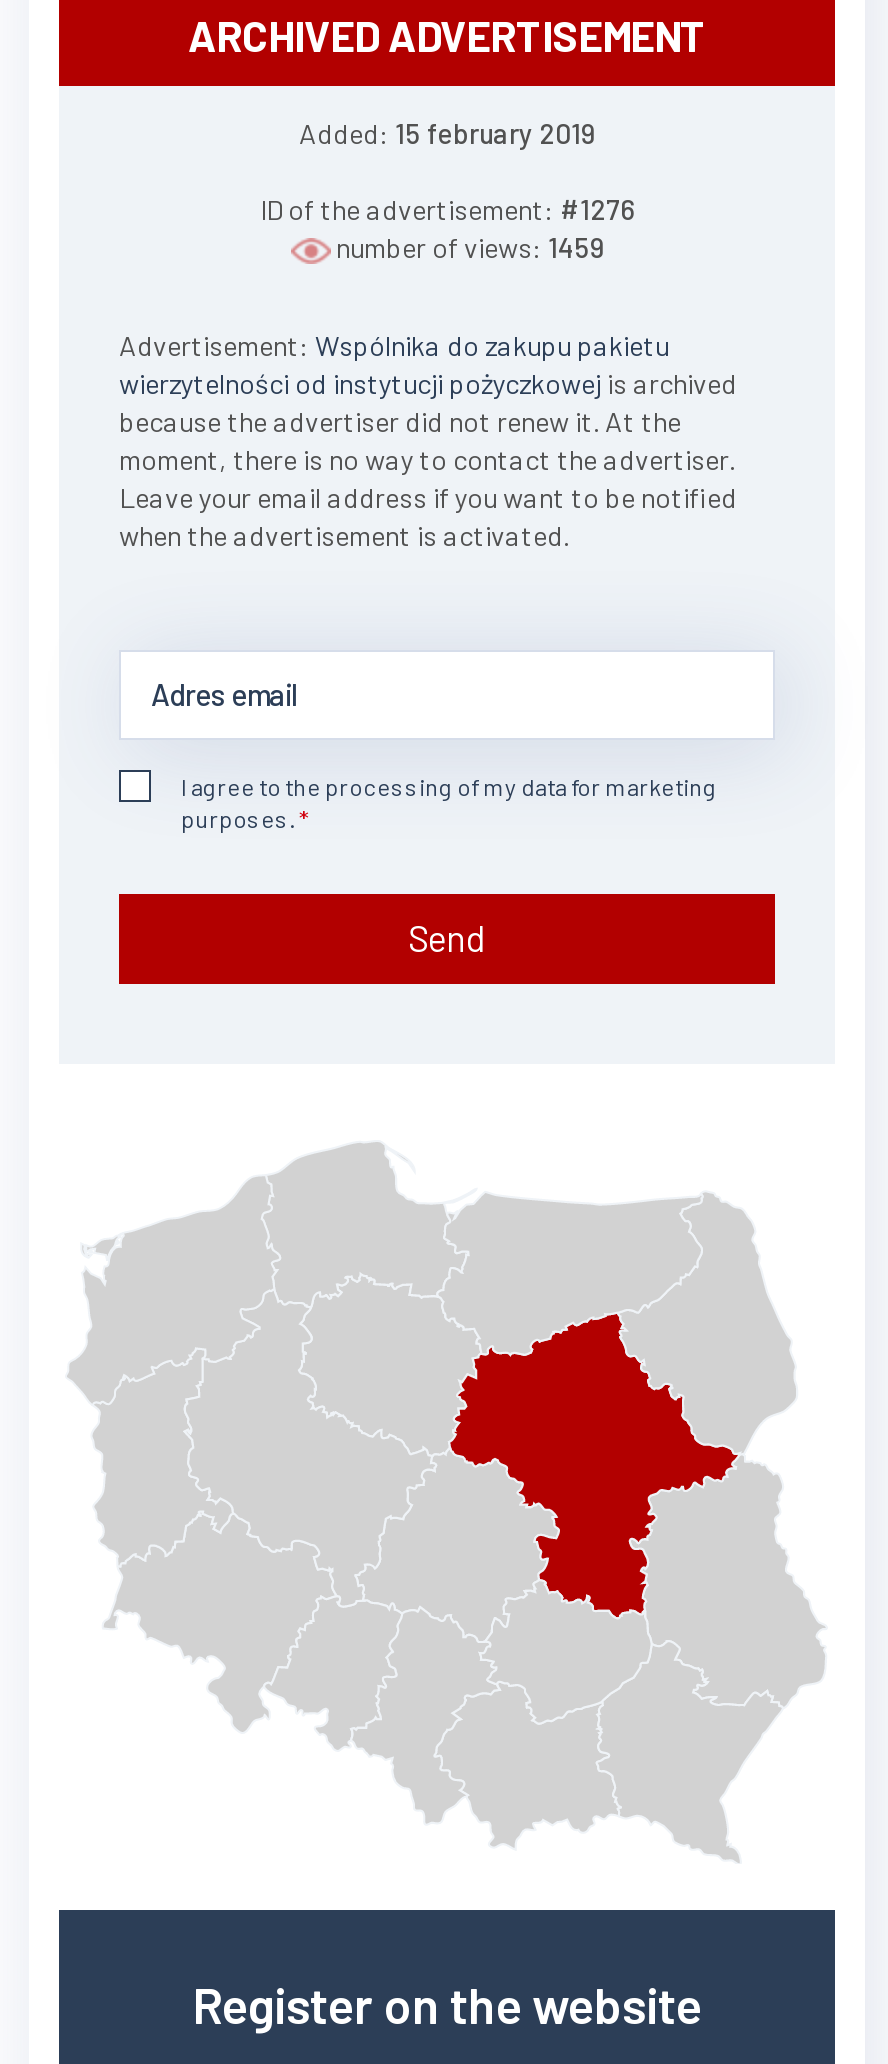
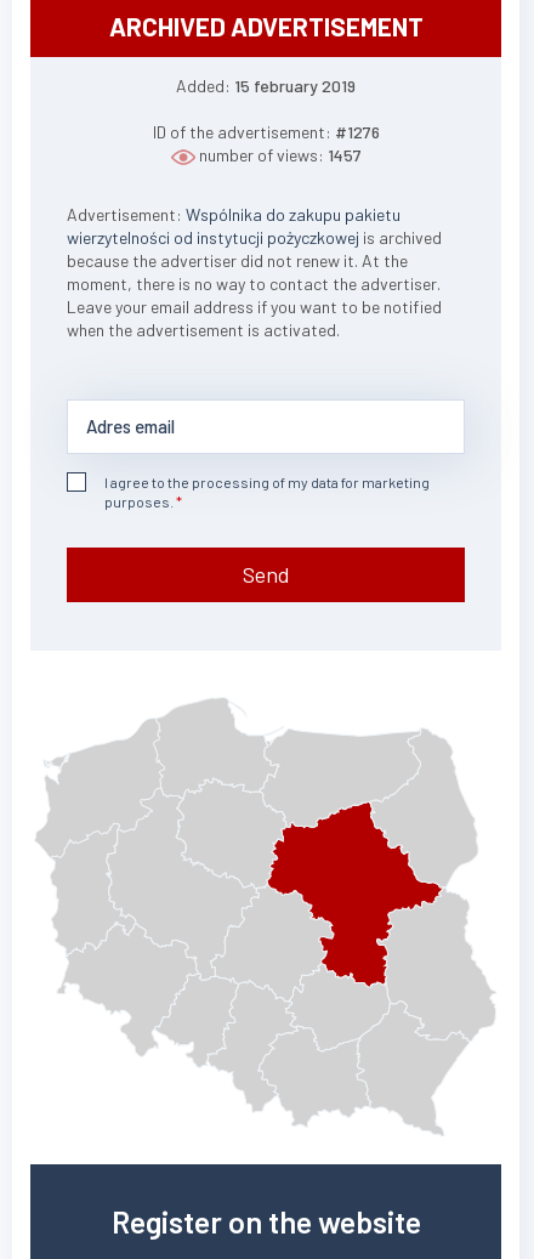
[330,230,604,264] number of views: 1459 -> [195,144,361,165] number of views: 1457

